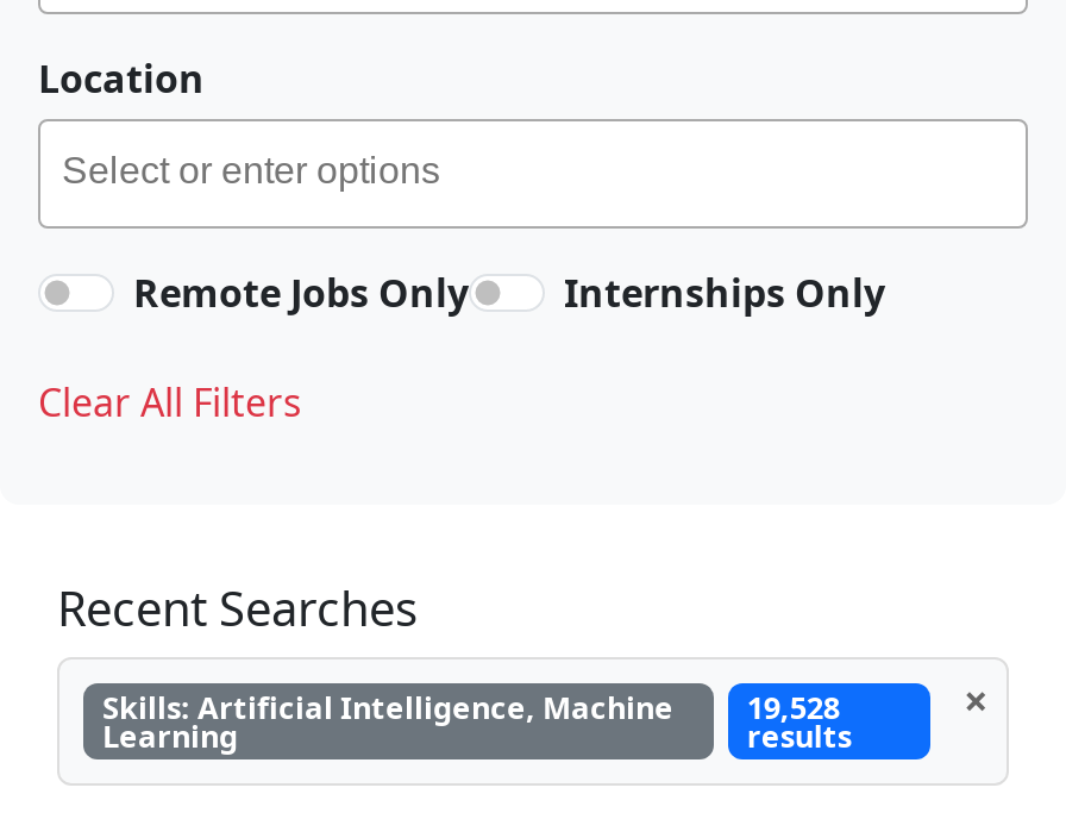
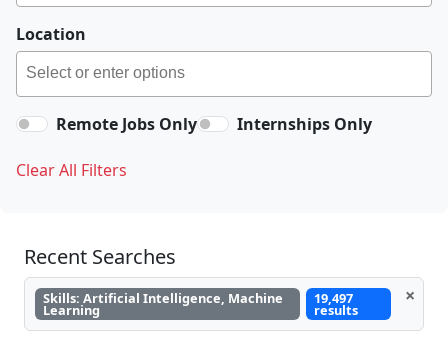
[102,686,839,729] Skills: Artificial Intelligence, Machine 19,528 -> [43,289,353,307] Skills: Artificial Intelligence, Machine 19,497

